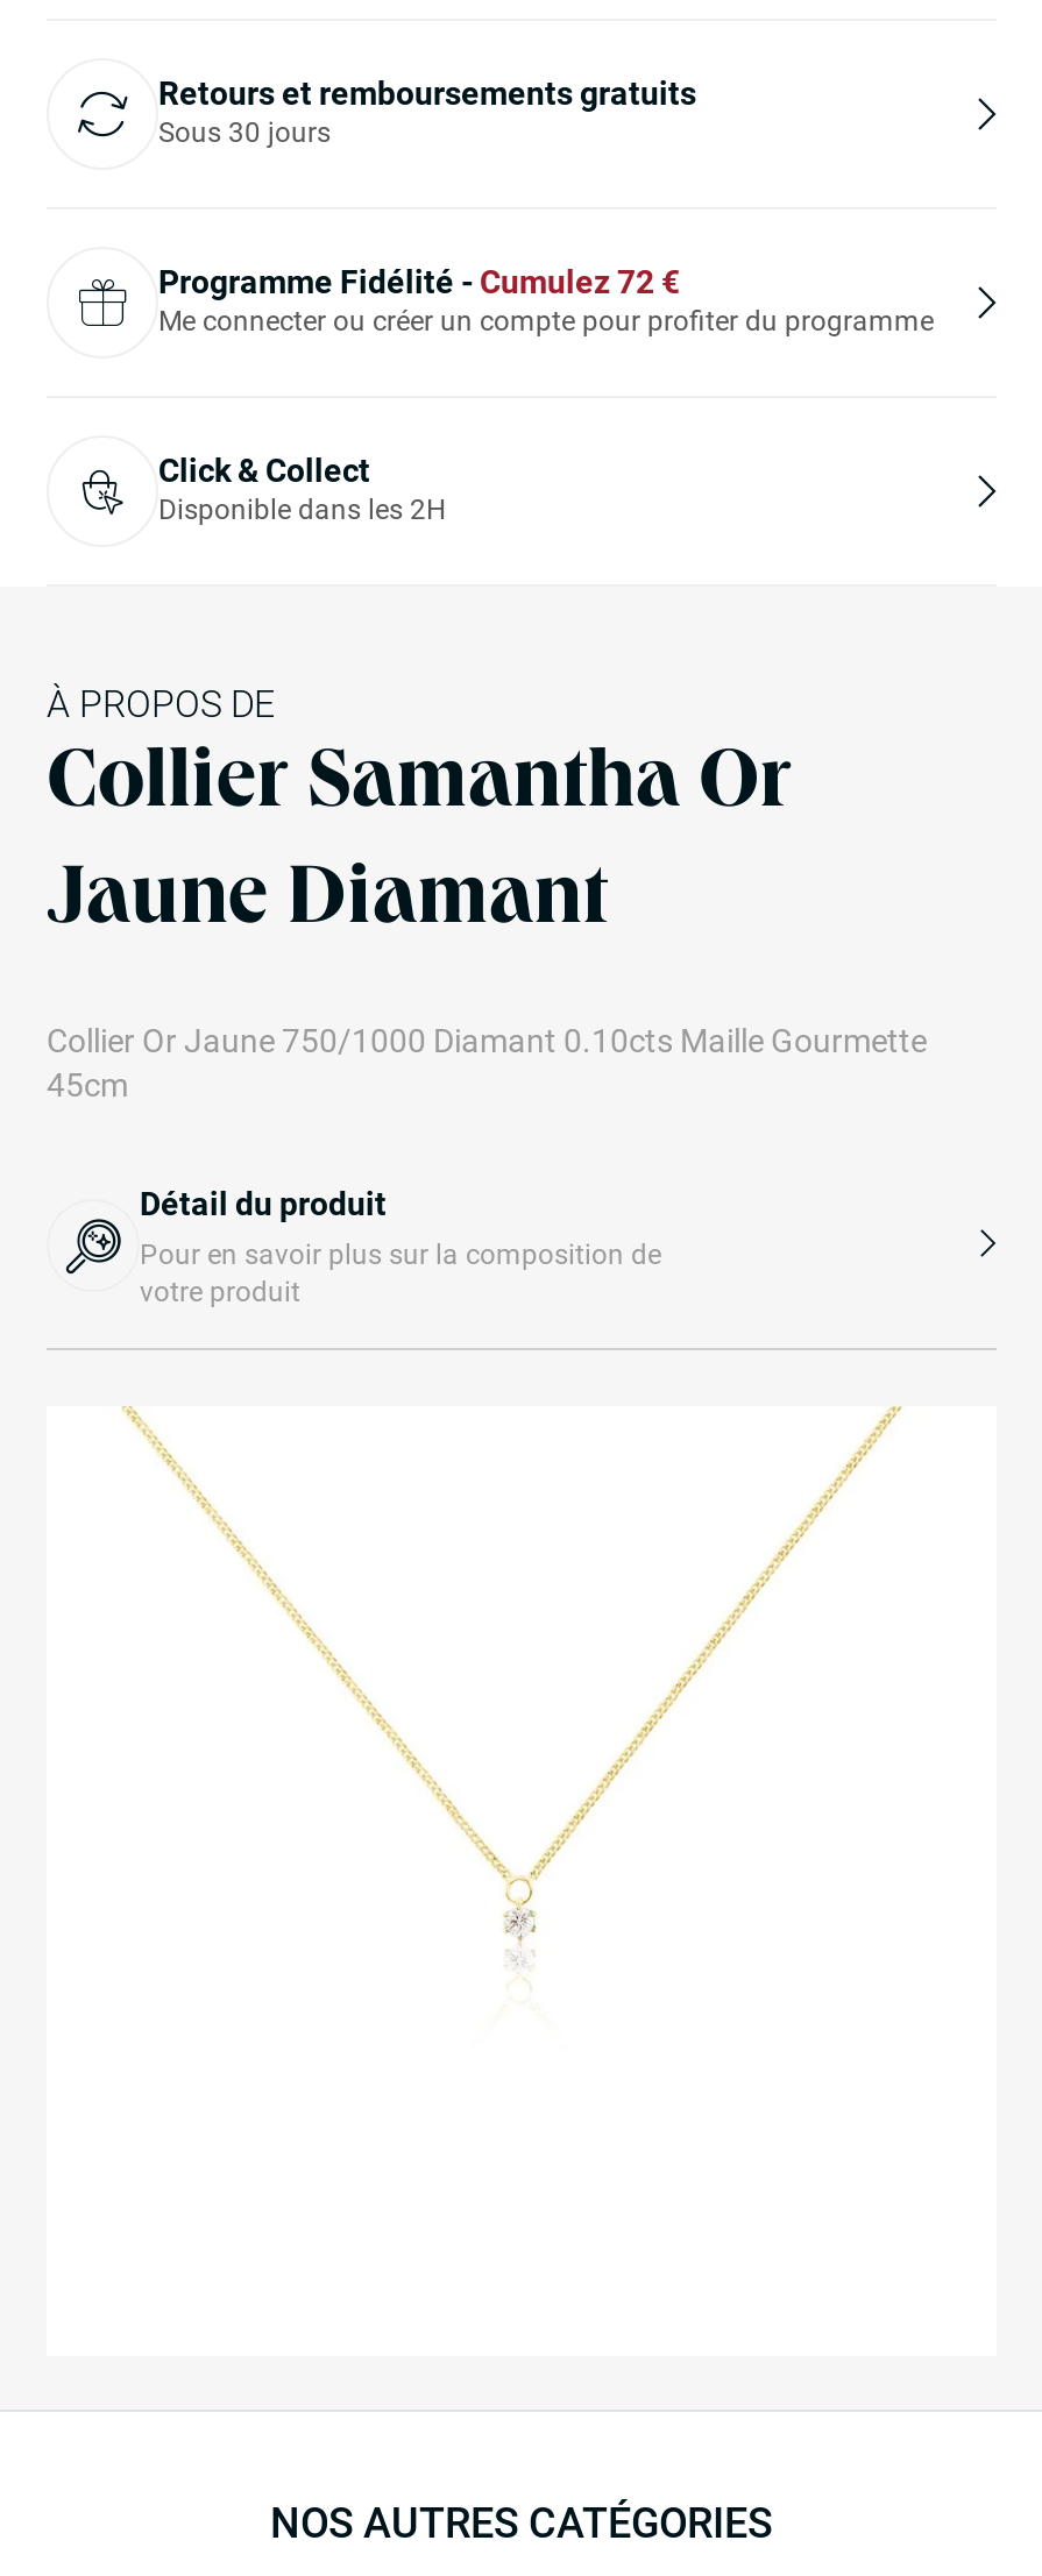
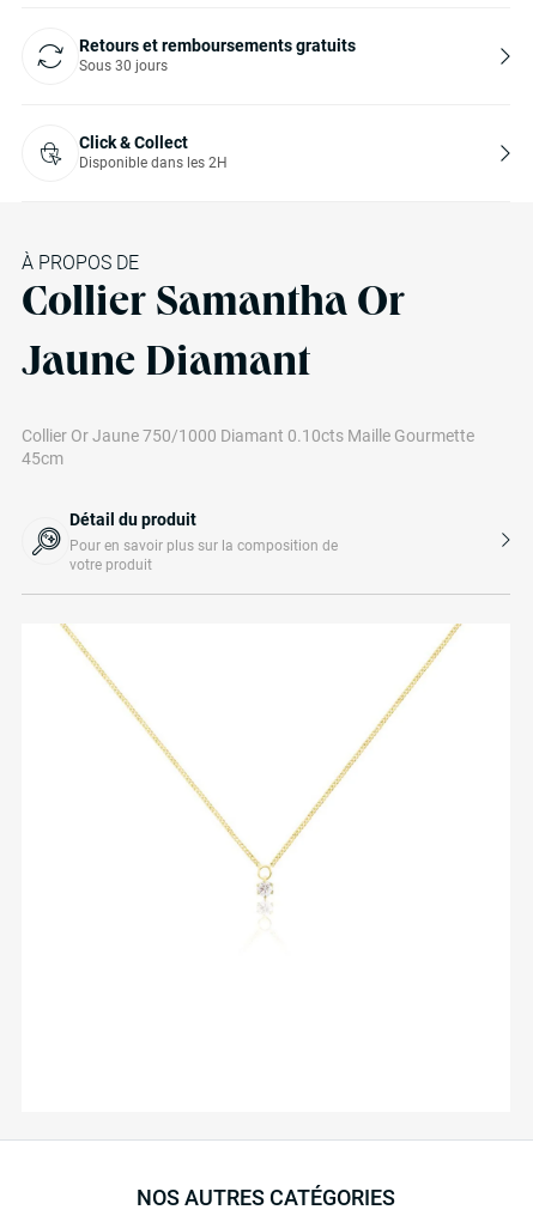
[158,263,934,338] Programme Fidélité - Cumulez 72 € | Me connecter ou créer un compte pour profiter du programme -> none

